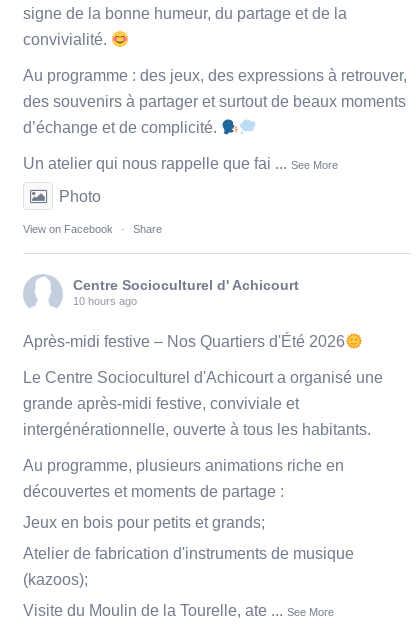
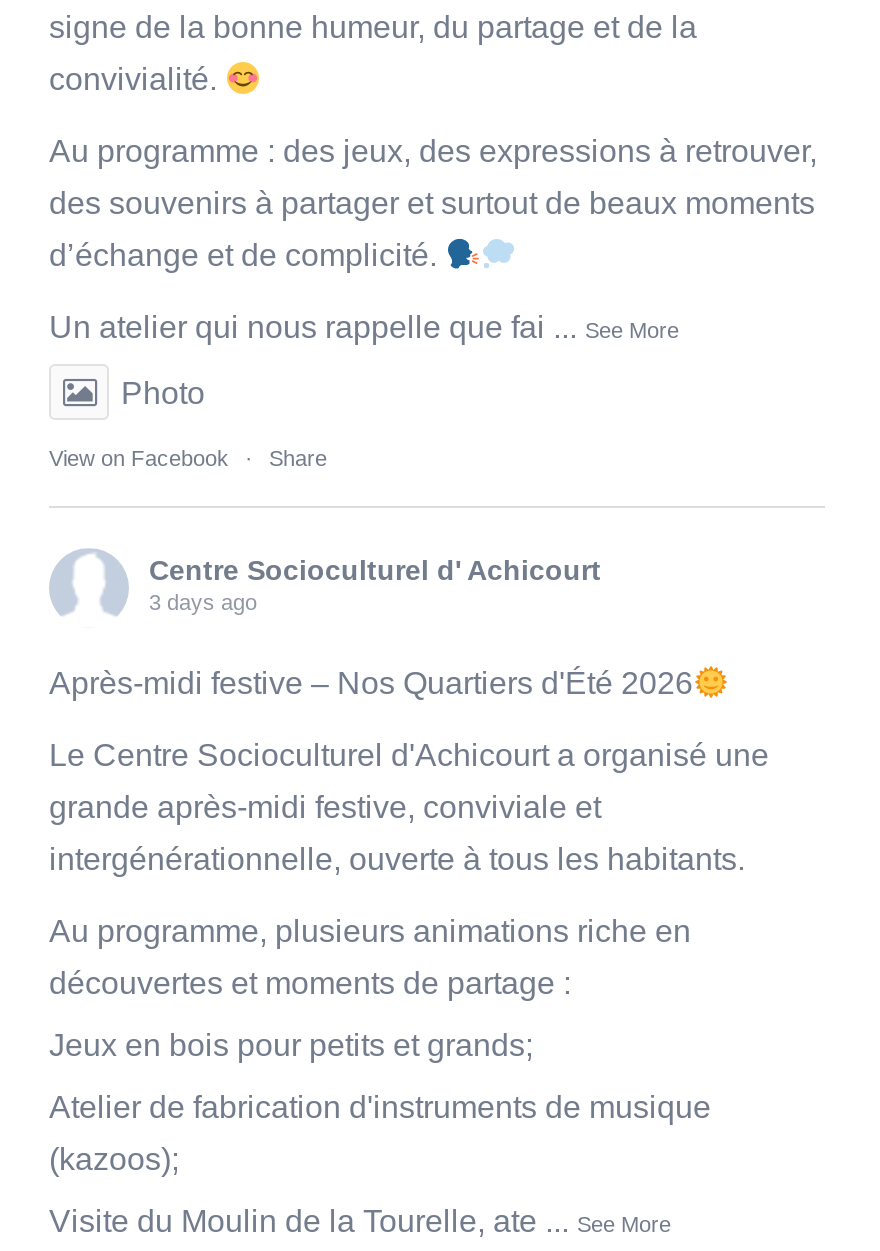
[73,295,137,307] 10 hours ago -> [149,590,257,614] 3 days ago

